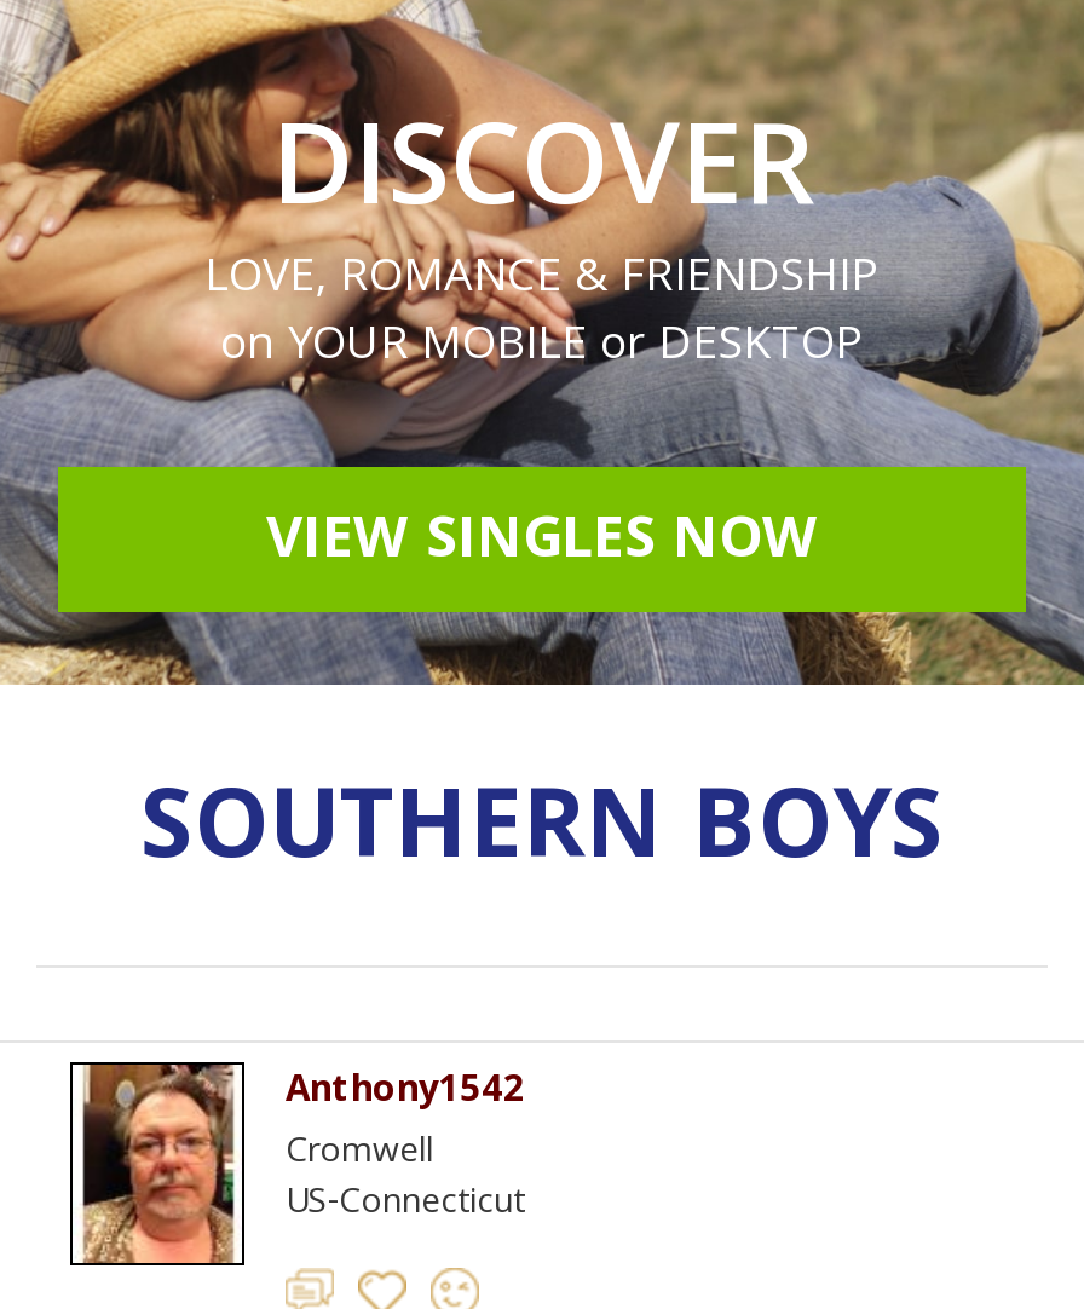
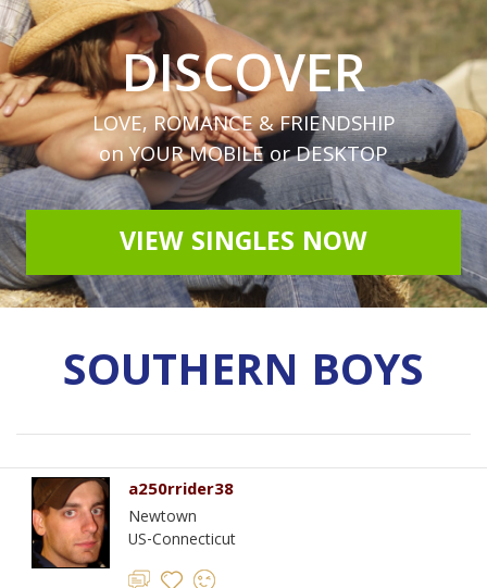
[70,1062,525,1265] [image] | Anthony1542 | Cromwell -> [32,477,234,568] [image] | a250rrider38 | Newtown

